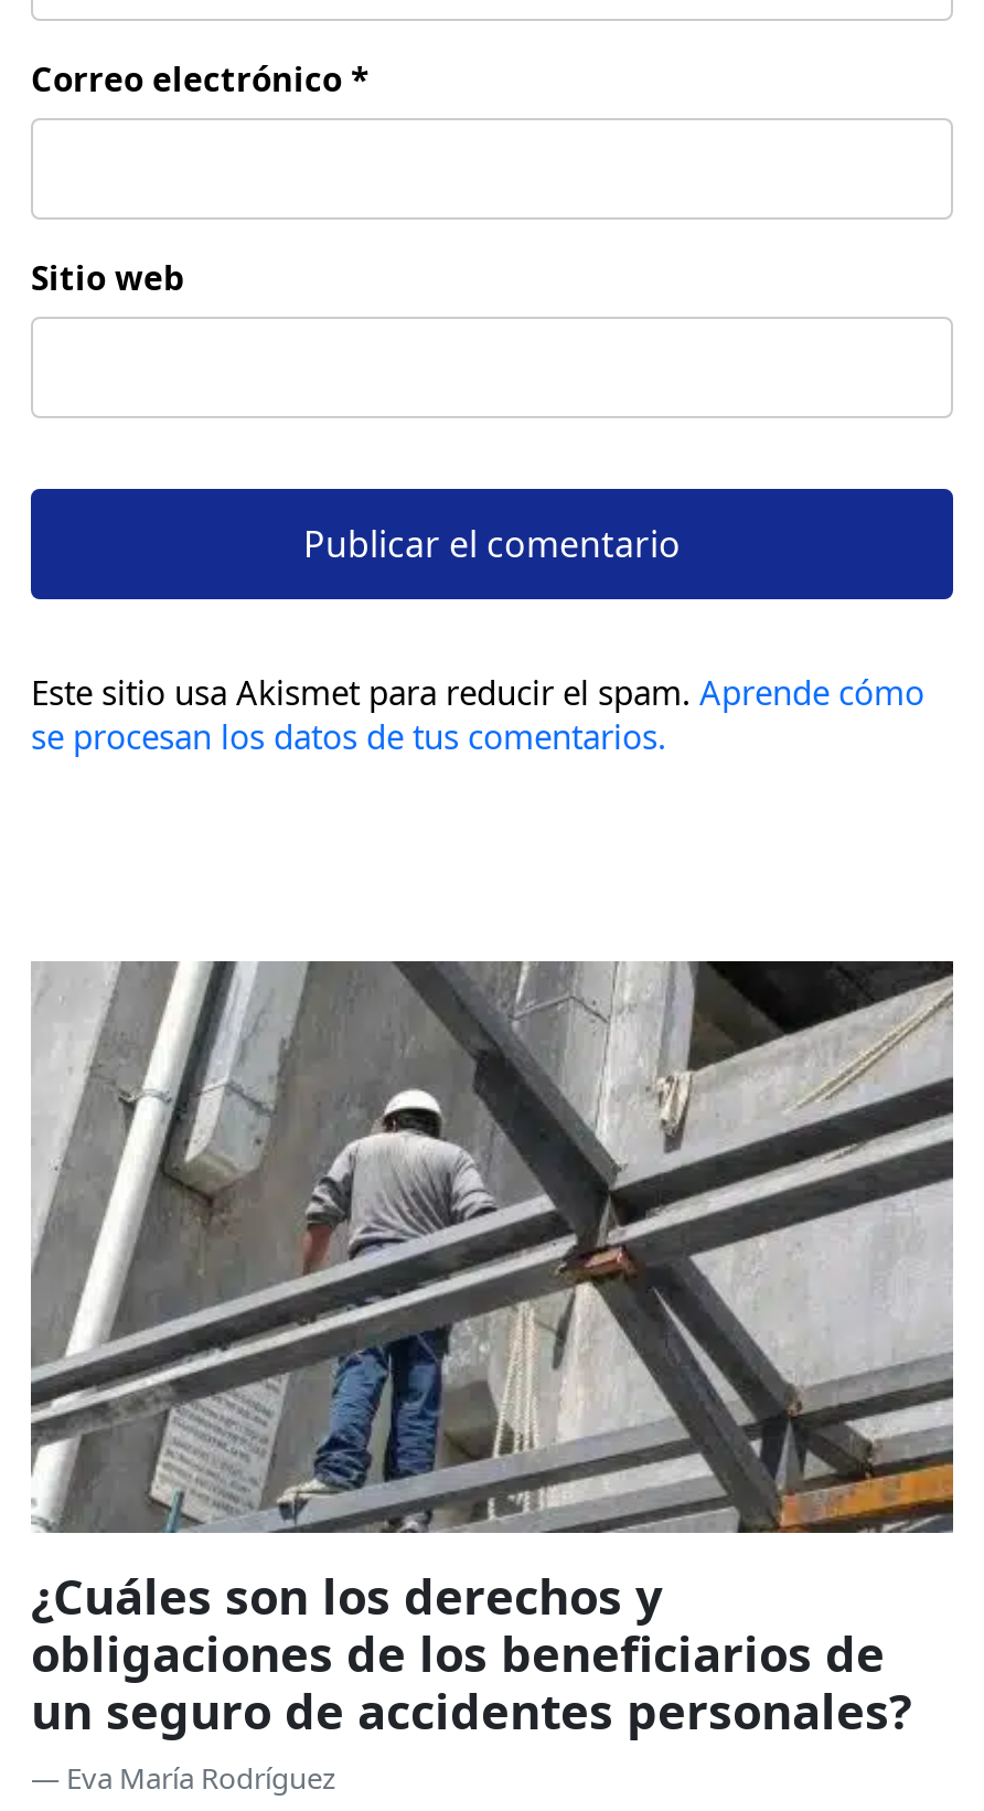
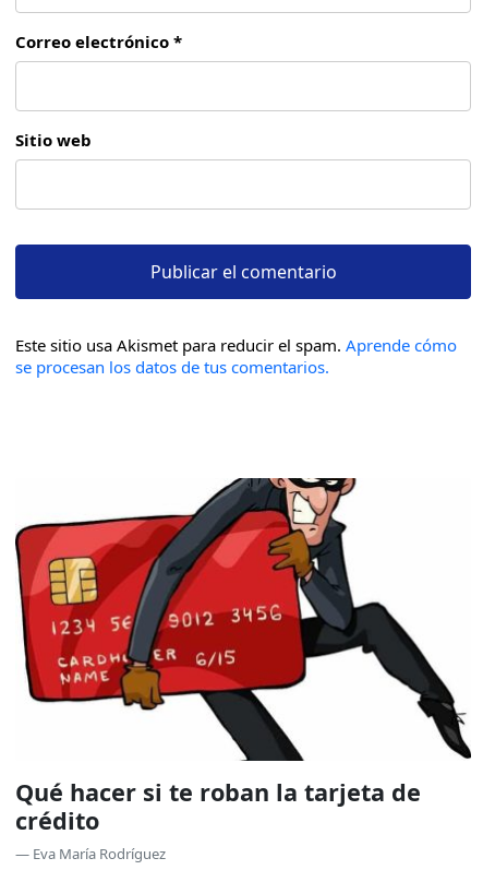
[29,959,955,1743] [image] | ¿Cuáles son los derechos y | obligaciones de los beneficiarios de | un seguro de accidentes personales? -> [14,477,471,836] [image] | Qué hacer si te roban la tarjeta de | crédito

